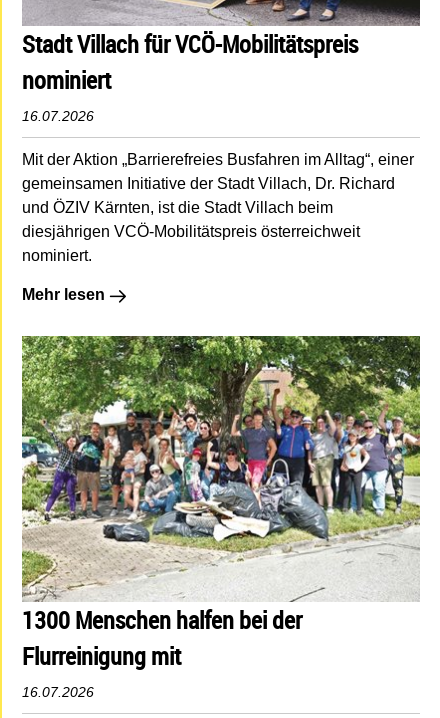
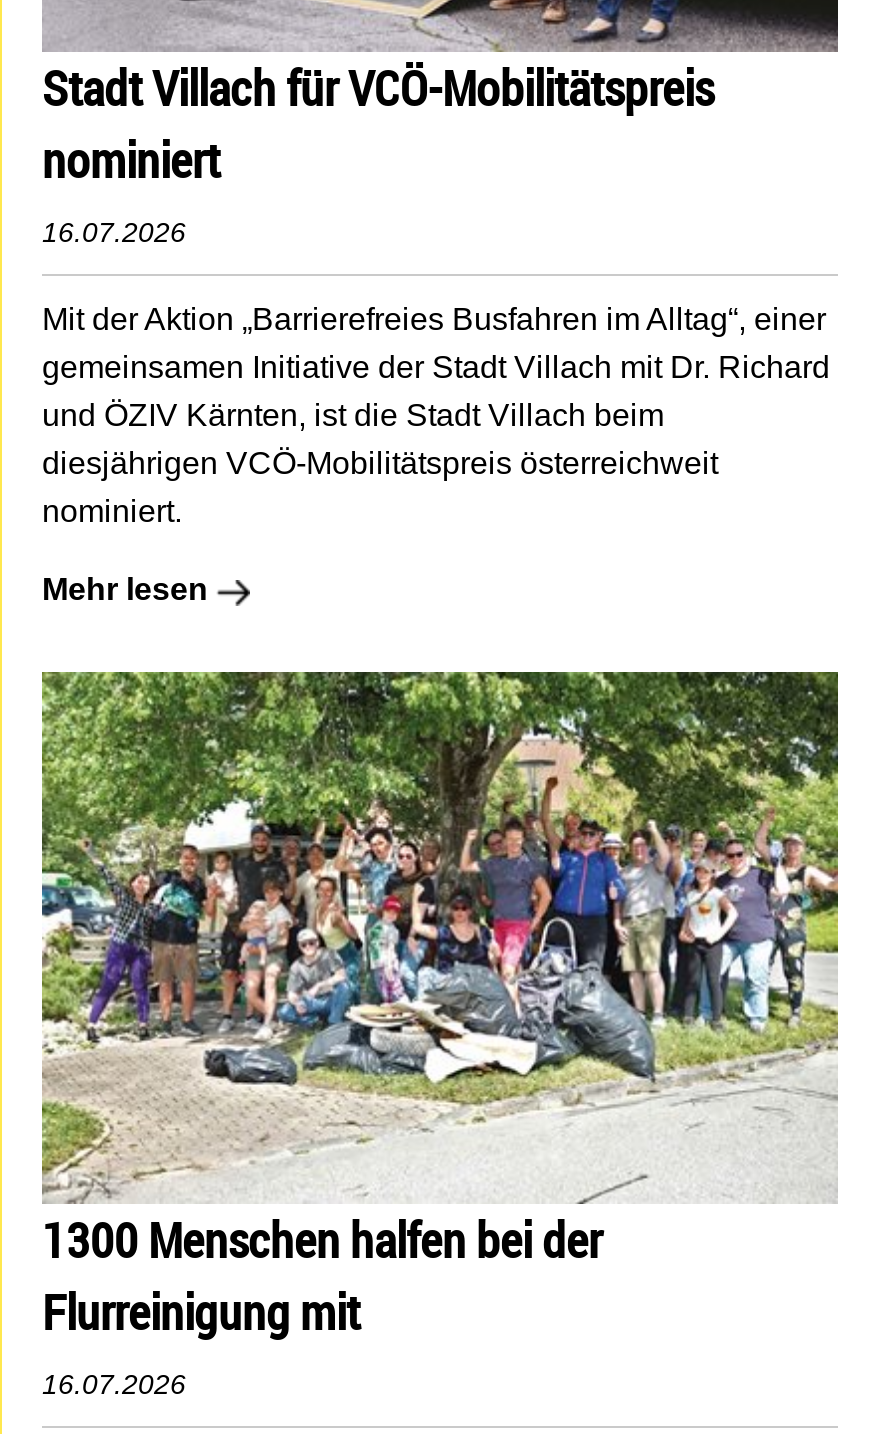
[22,175,395,192] gemeinsamen Initiative der Stadt Villach, Dr. Richard -> [42,351,830,385] gemeinsamen Initiative der Stadt Villach mit Dr. Richard

